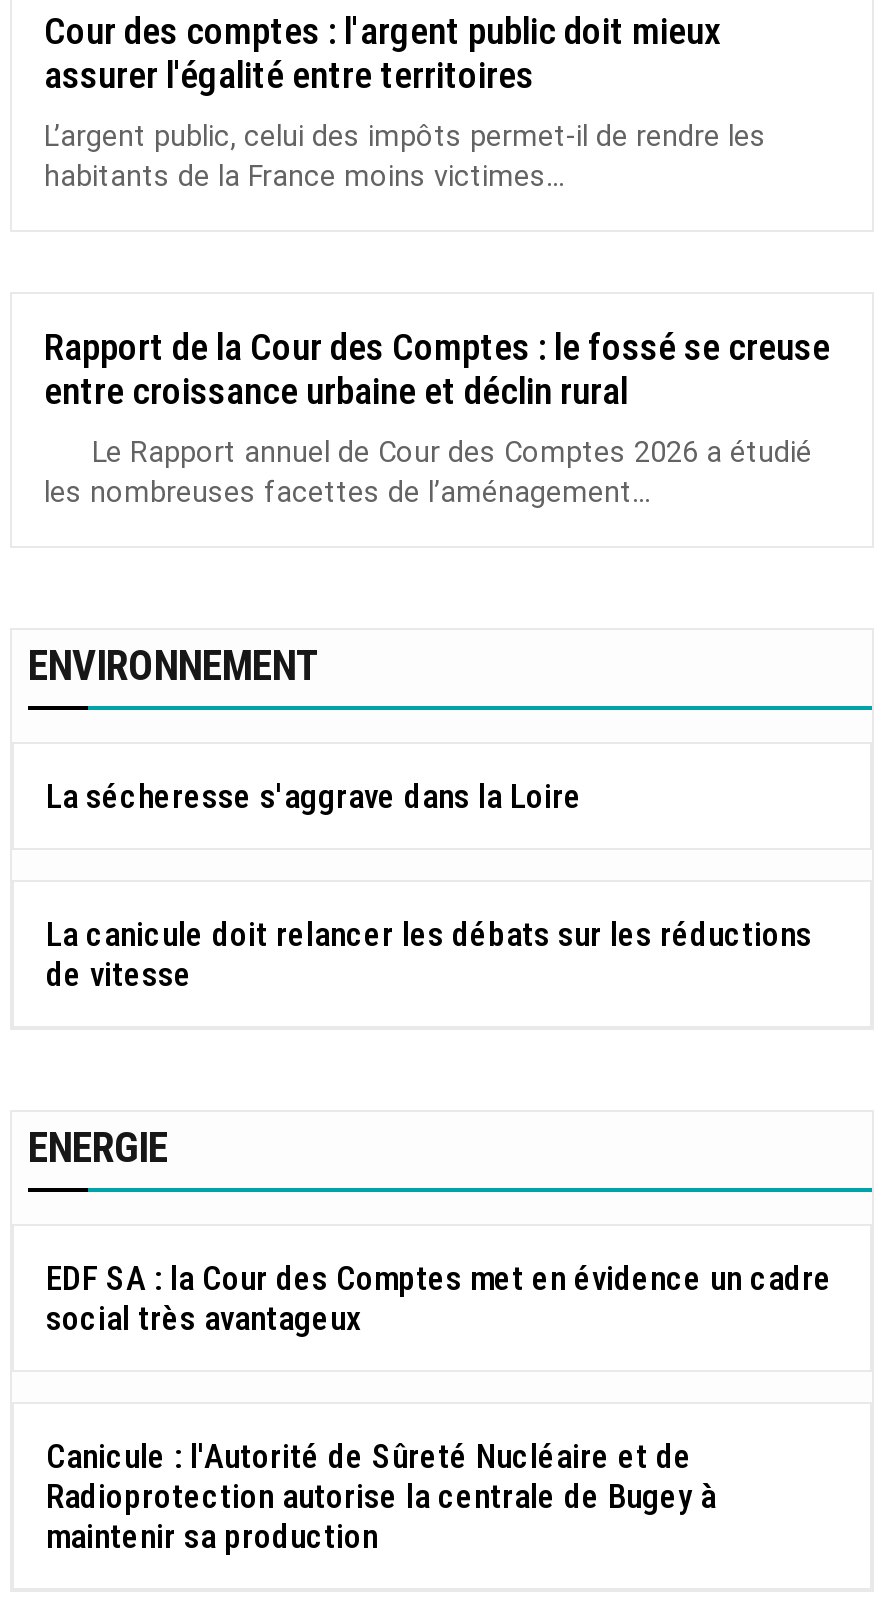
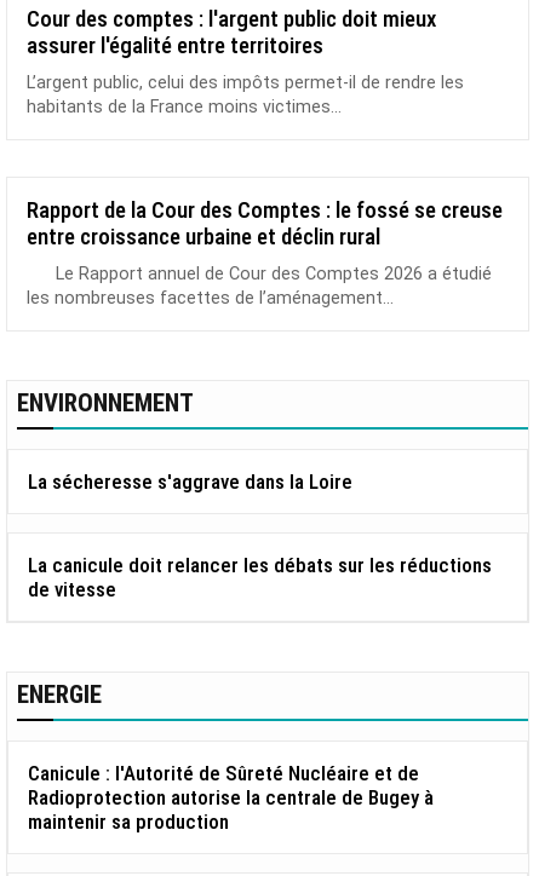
[46,1257,832,1337] EDF SA : la Cour des Comptes met en évidence un cadre | social très avantageux -> none

